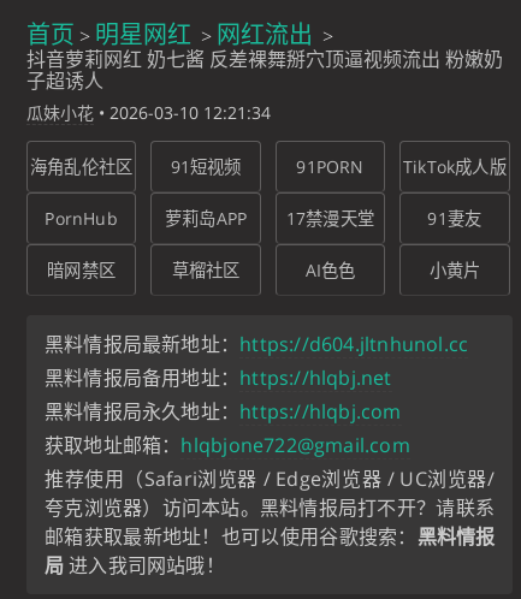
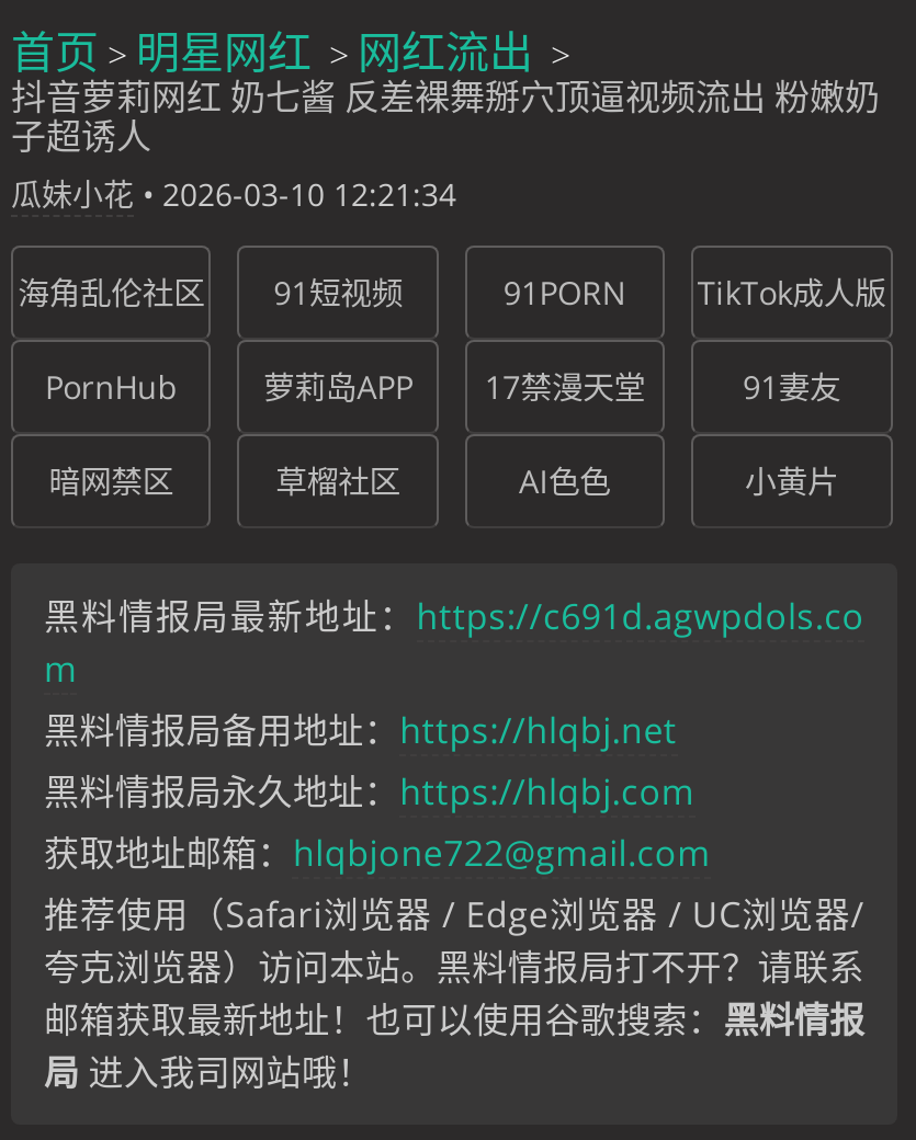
[45,331,468,357] 黑料情报局最新地址：https://d604.jltnhunol.cc -> [44,592,864,693] 黑料情报局最新地址：https://c691d.agwpdols.co | m

